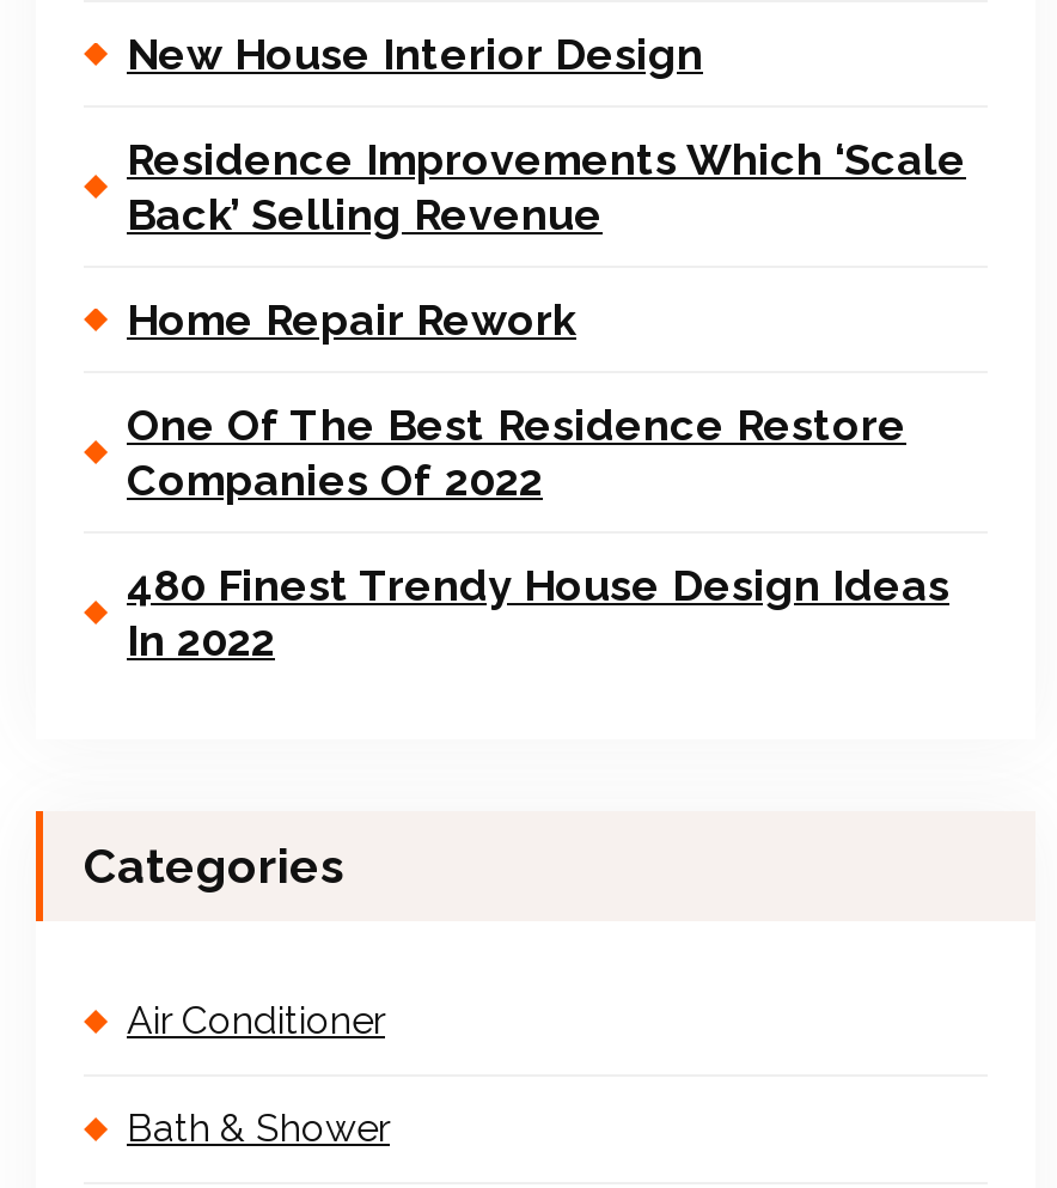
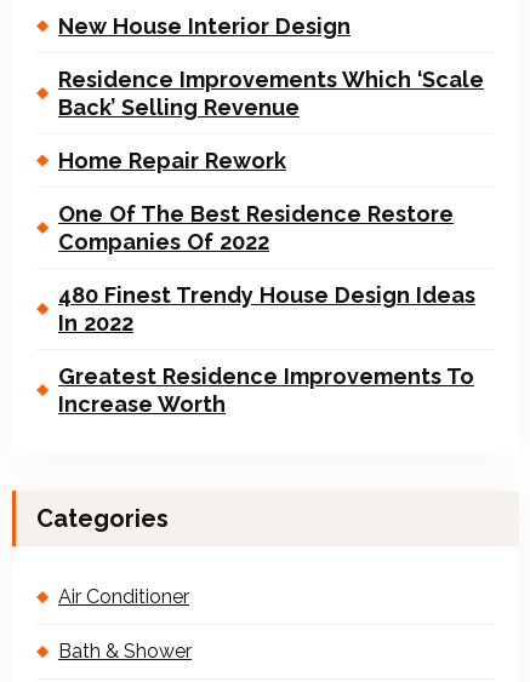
none -> [58,363,474,417] Greatest Residence Improvements To | Increase Worth

